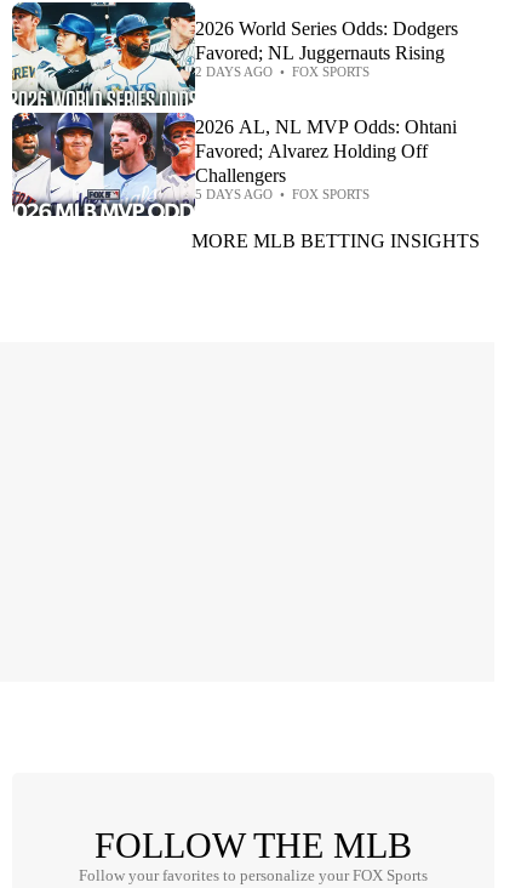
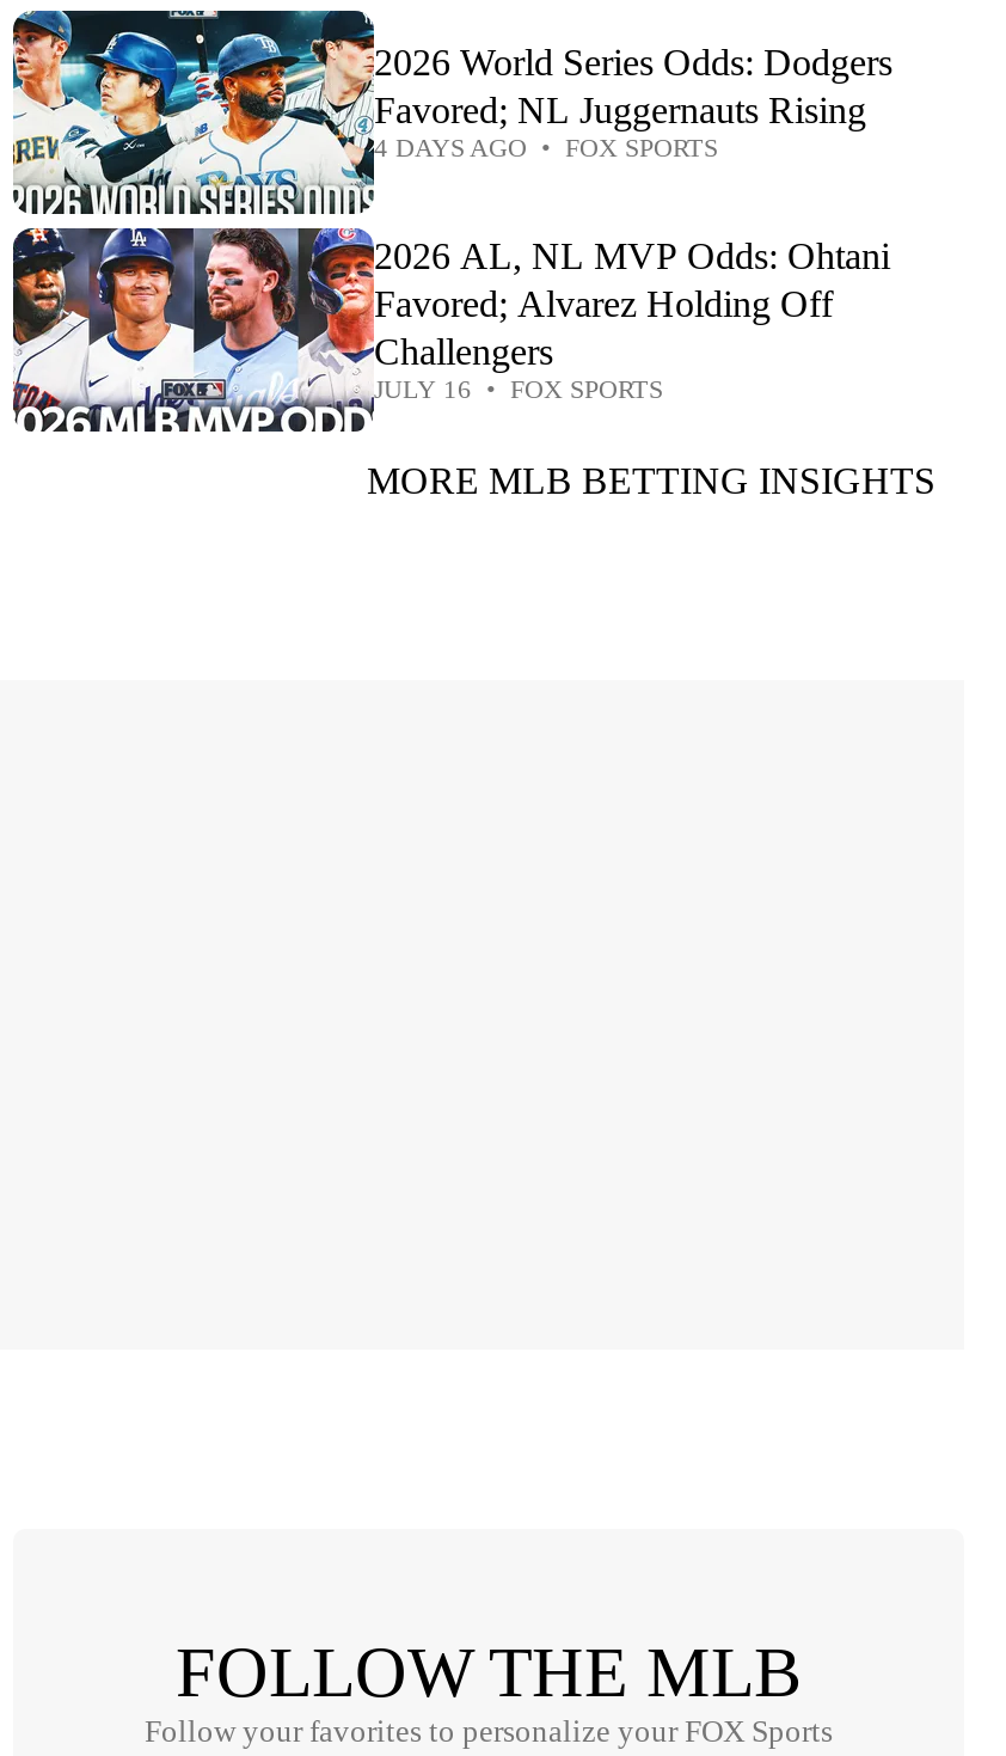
[195,64,370,78] 2 DAYS AGO • FOX SPORTS -> [374,132,718,160] 4 DAYS AGO • FOX SPORTS
[195,186,370,201] 5 DAYS AGO • FOX SPORTS -> [374,373,663,402] JULY 16 • FOX SPORTS

